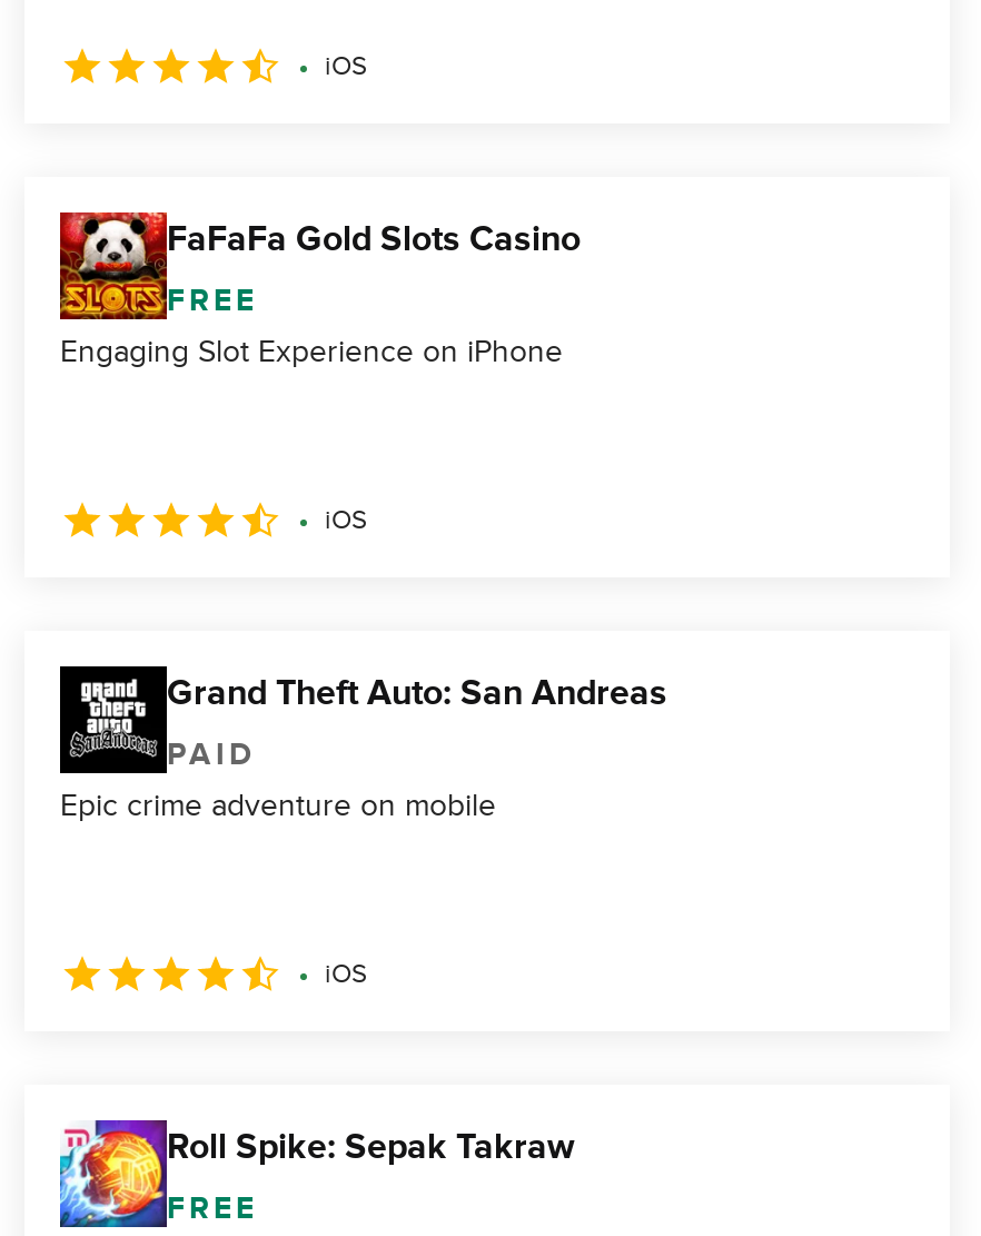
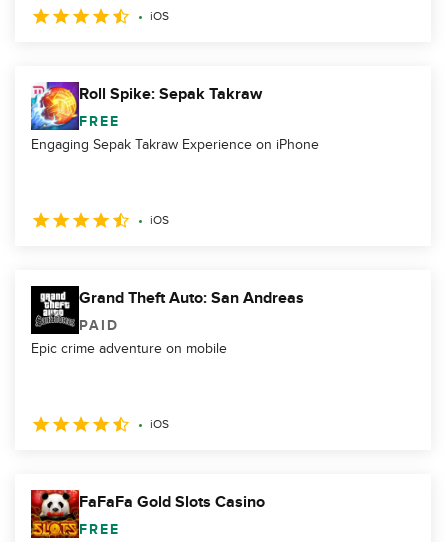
moved [58,210,581,317] -> [30,489,265,539]: [image] | FaFaFa Gold Slots Casino
[60,333,563,370] Engaging Slot Experience on iPhone -> [31,136,319,153] Engaging Sepak Takraw Experience on iPhone
moved [58,1118,574,1229] -> [30,81,262,129]: [image] | Roll Spike: Sepak Takraw

